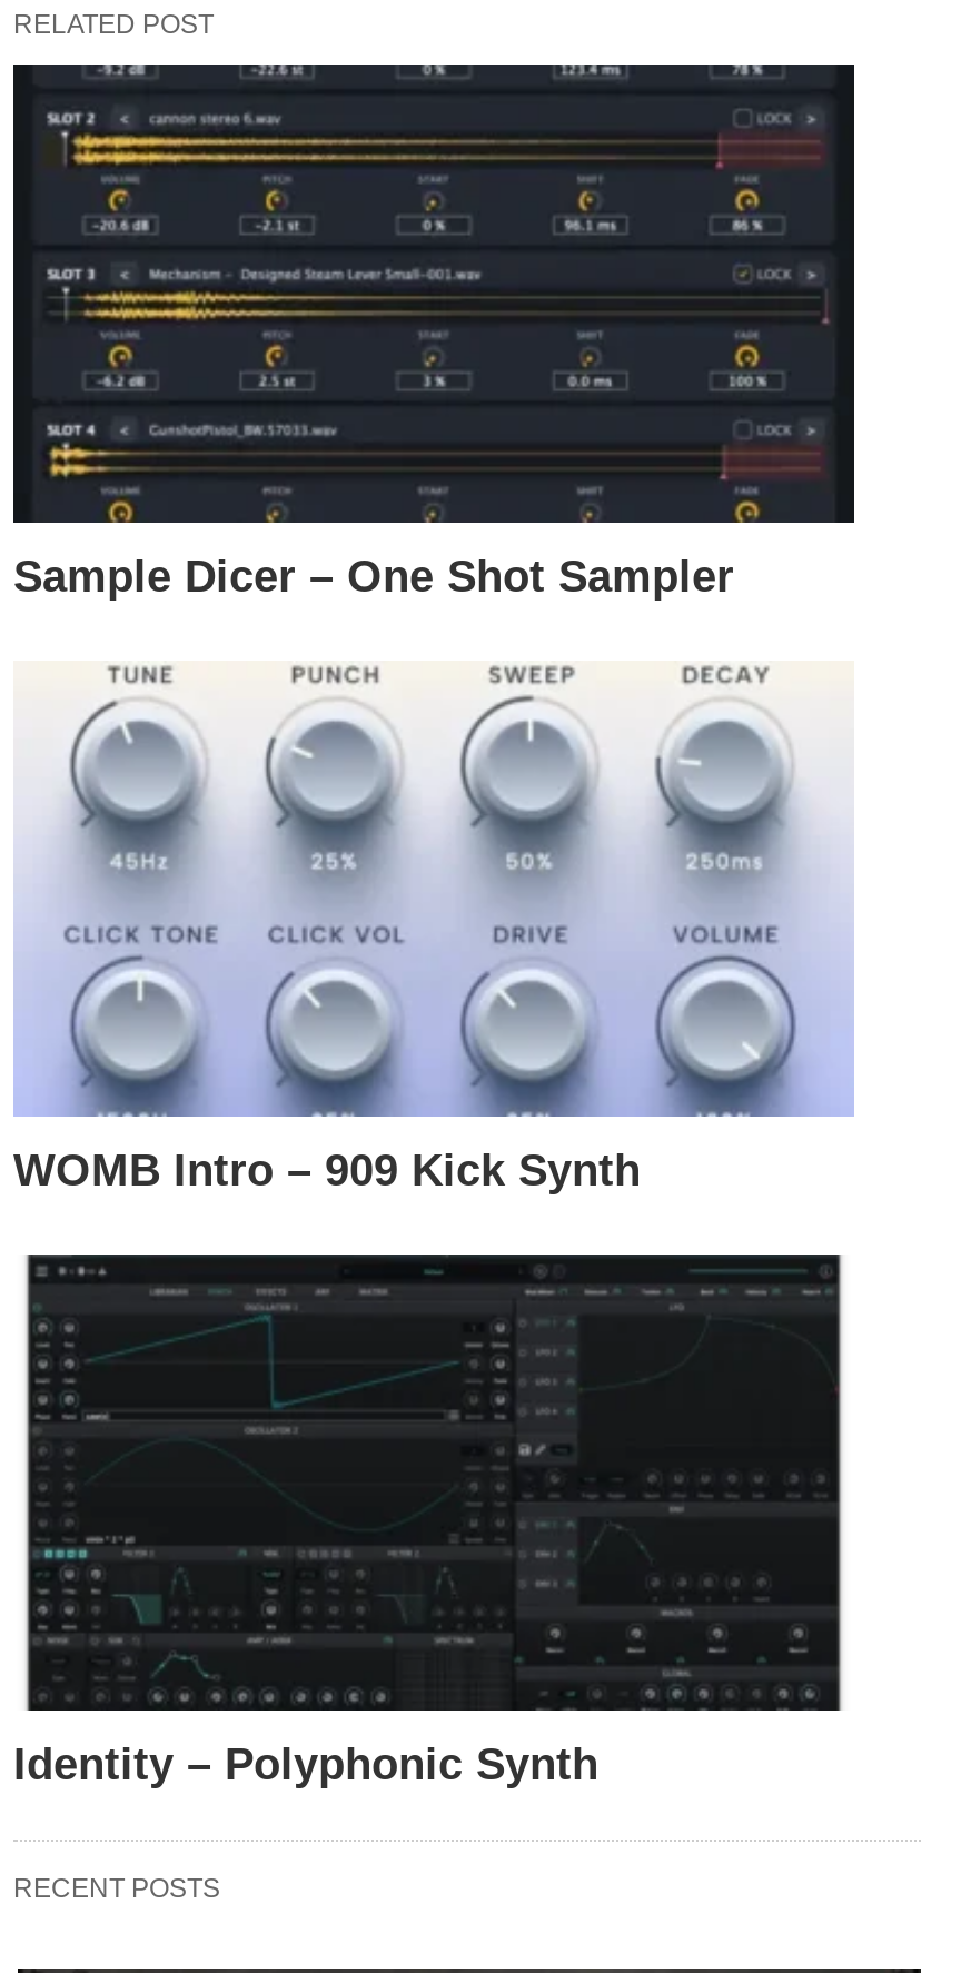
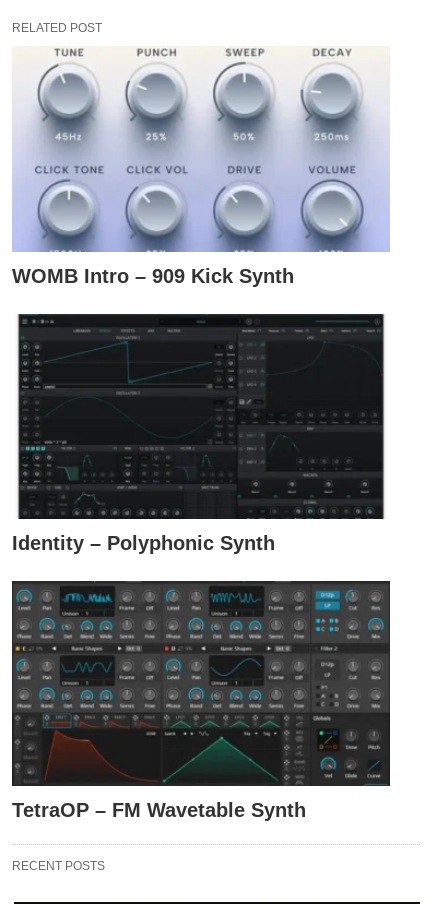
[11,62,856,600] [image] | Sample Dicer – One Shot Sampler -> none
moved [13,658,845,1789] -> [12,46,386,554]: [image] | WOMB Intro – 909 Kick Synth | Identity – Polyphonic Synth
none -> [11,580,391,821] [image] | TetraOP – FM Wavetable Synth

